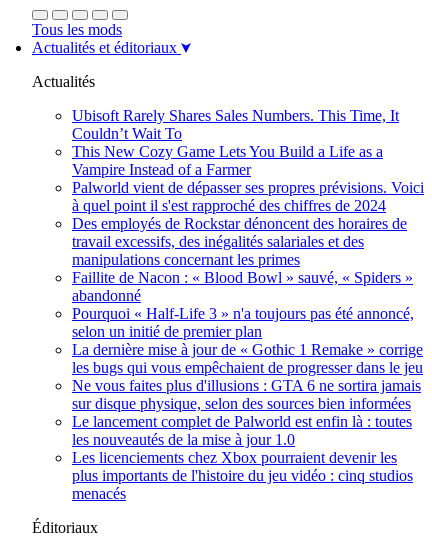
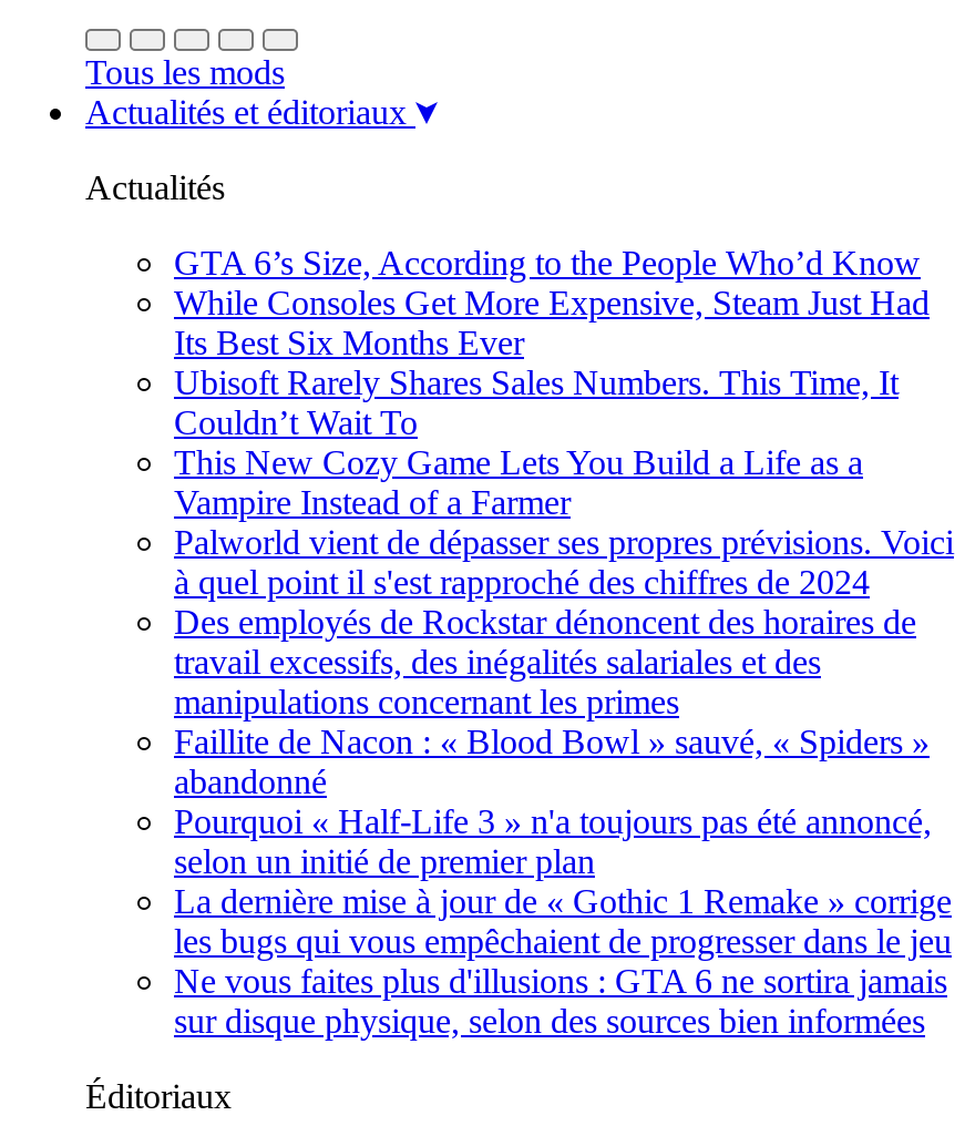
none -> [174,244,930,361] GTA 6’s Size, According to the People Who’d Know | While Consoles Get More Expensive, Steam Just Had | Its Best Six Months Ever
moved [72,107,424,412] -> [174,364,954,1040]: Ubisoft Rarely Shares Sales Numbers. This Time, It | Couldn’t Wait To | This New Cozy Game Lets You Build a Life as a | ... | Ne vous faites plus d'illusions : GTA 6 ne sortira jamais | sur disque physique, selon des sources bien informées
[72,413,413,502] Le lancement complet de Palworld est enfin là : toutes | les nouveautés de la mise à jour 1.0 | Les licenciements chez Xbox pourraient devenir les | plus importants de l'histoire du jeu vidéo : cinq studios | menacés -> none

